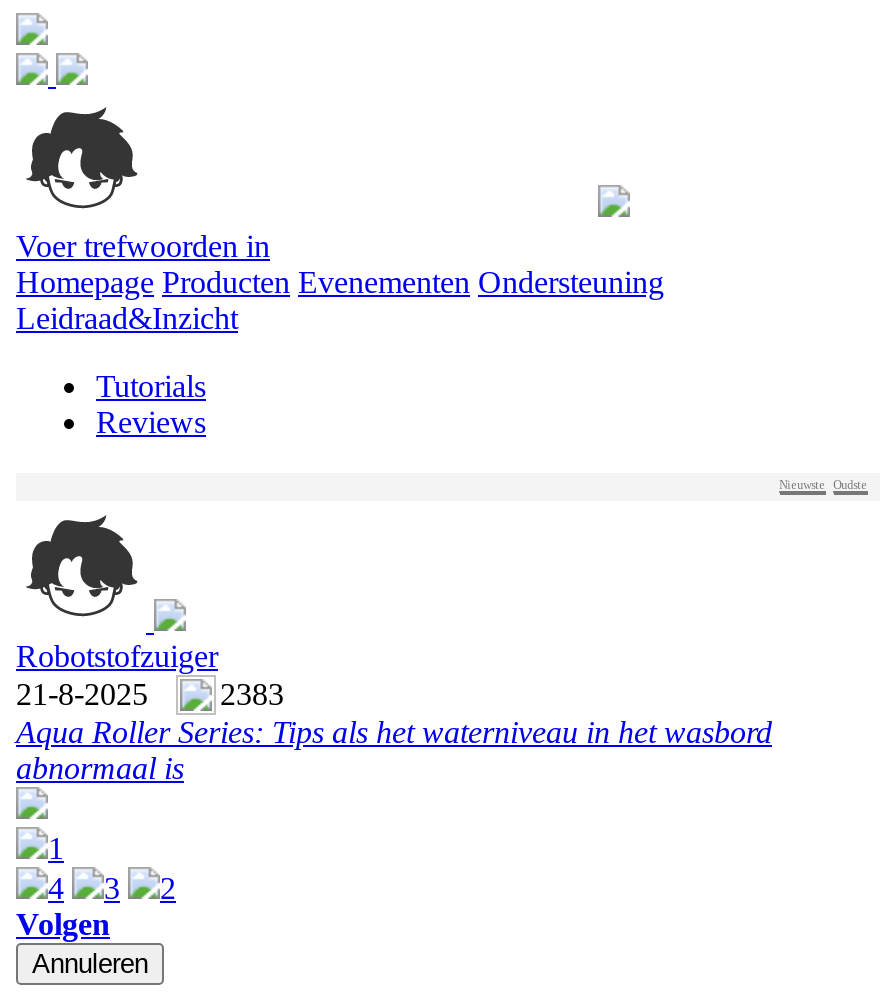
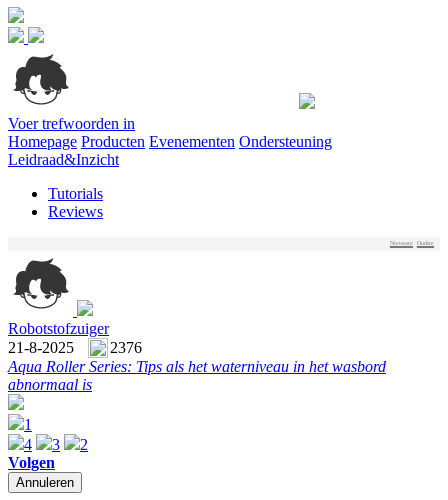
[220,678,284,712] 2383 -> [110,339,142,356] 2376

